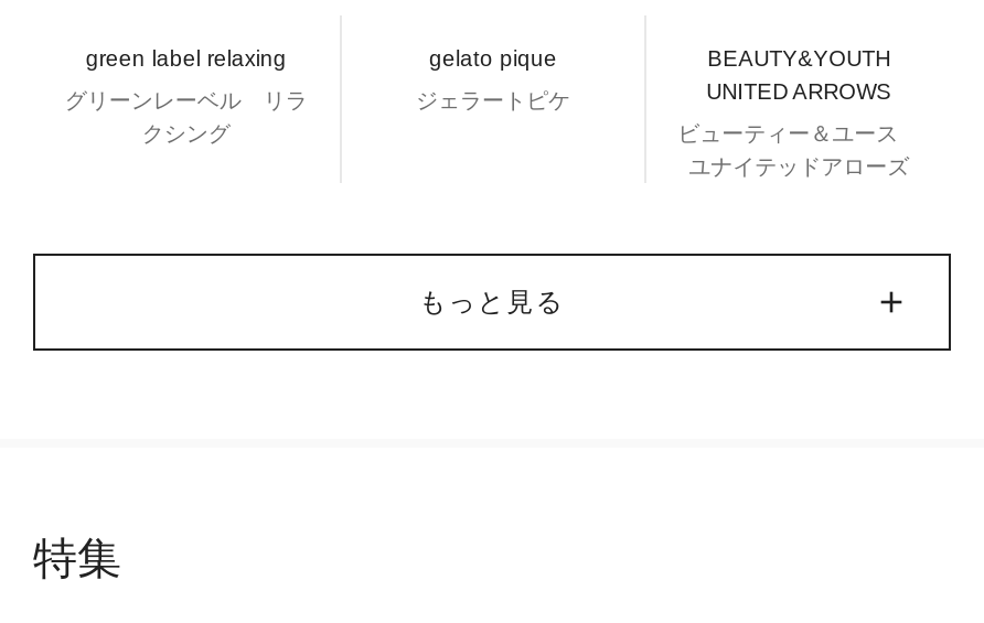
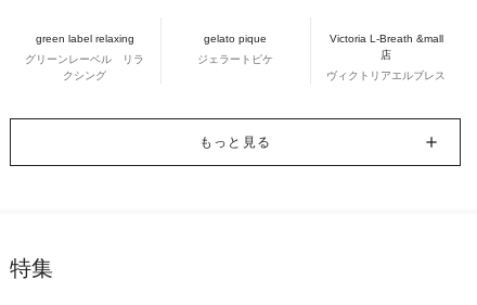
[706,46,892,104] BEAUTY&YOUTH | UNITED ARROWS -> [329,33,443,61] Victoria L-Breath &mall | 店
[678,121,920,179] ビューティー＆ユース | ユナイテッドアローズ -> [326,69,446,81] ヴィクトリアエルブレス

